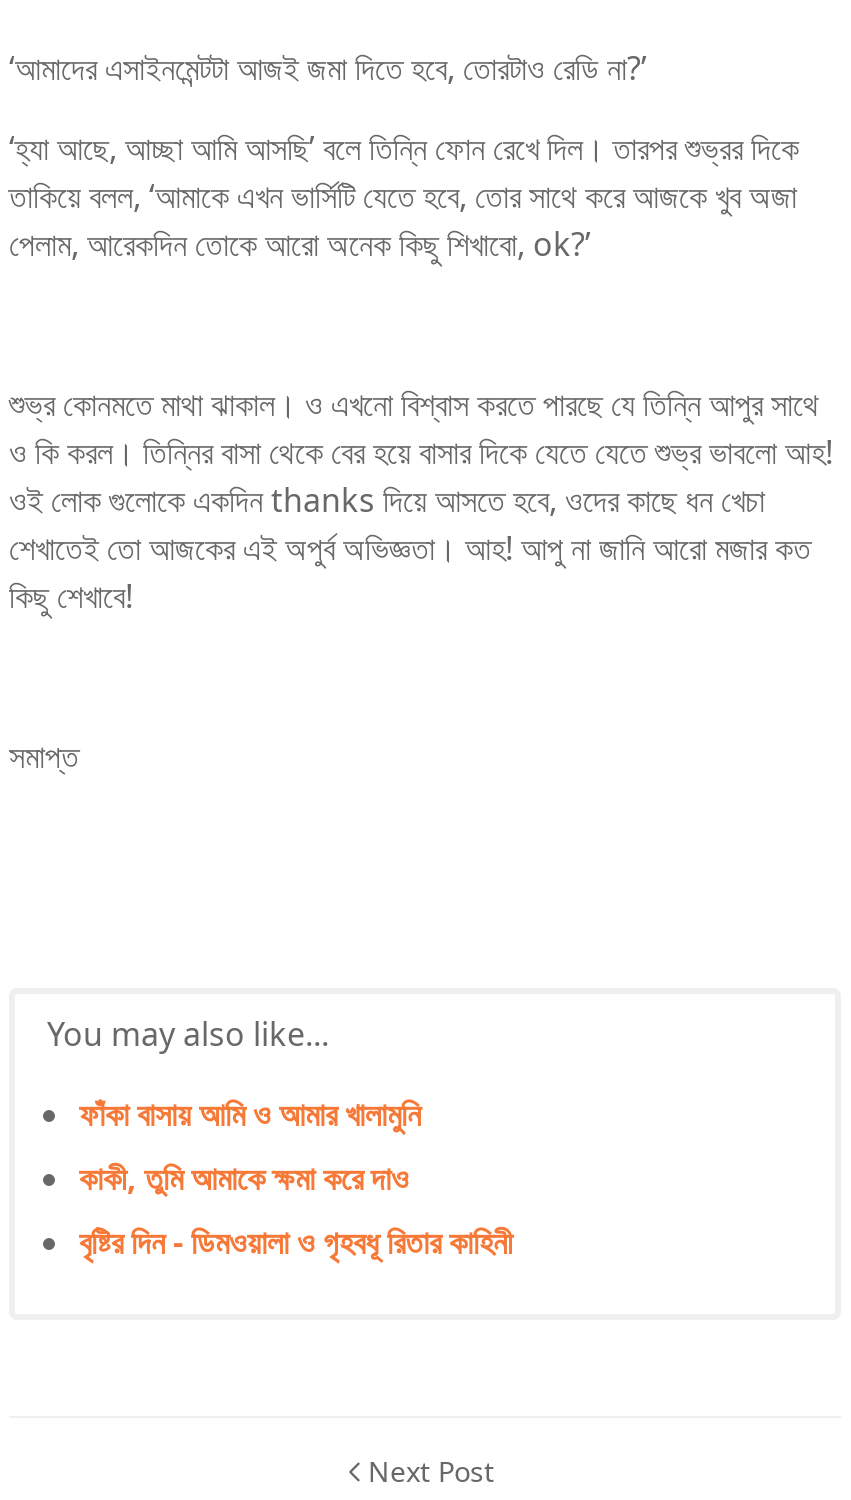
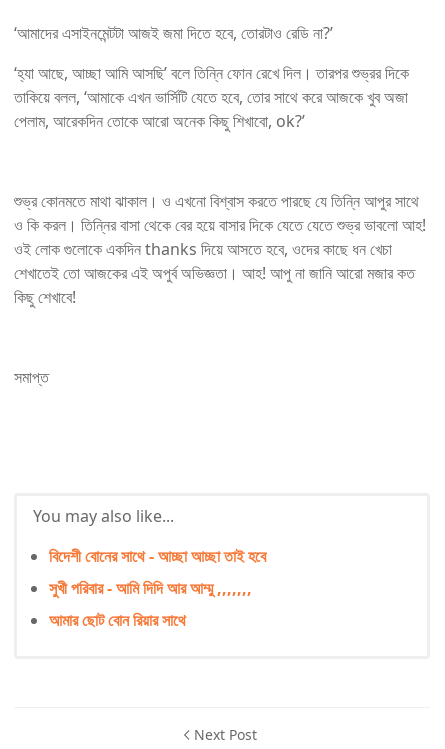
[79,1092,421,1136] ফাঁকা বাসায় আমি ও আমার খালামুনি -> [49,545,266,567] বিদেশী বোনের সাথে - আচ্ছা আচ্ছা তাই হবে
[79,1156,409,1200] কাকী, তুমি আমাকে ক্ষমা করে দাও -> [49,577,252,599] সুখী পরিবার - আমি দিদি আর আম্মু ,,,,,,,
[79,1220,513,1264] বৃষ্টির দিন - ডিমওয়ালা ও গৃহবধূ রিতার কাহিনী -> [49,609,186,631] আমার ছোট বোন রিয়ার সাথে

